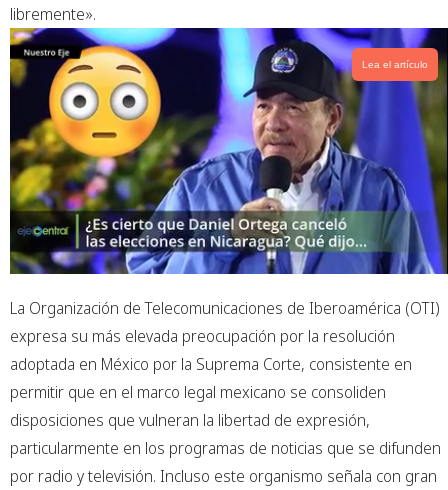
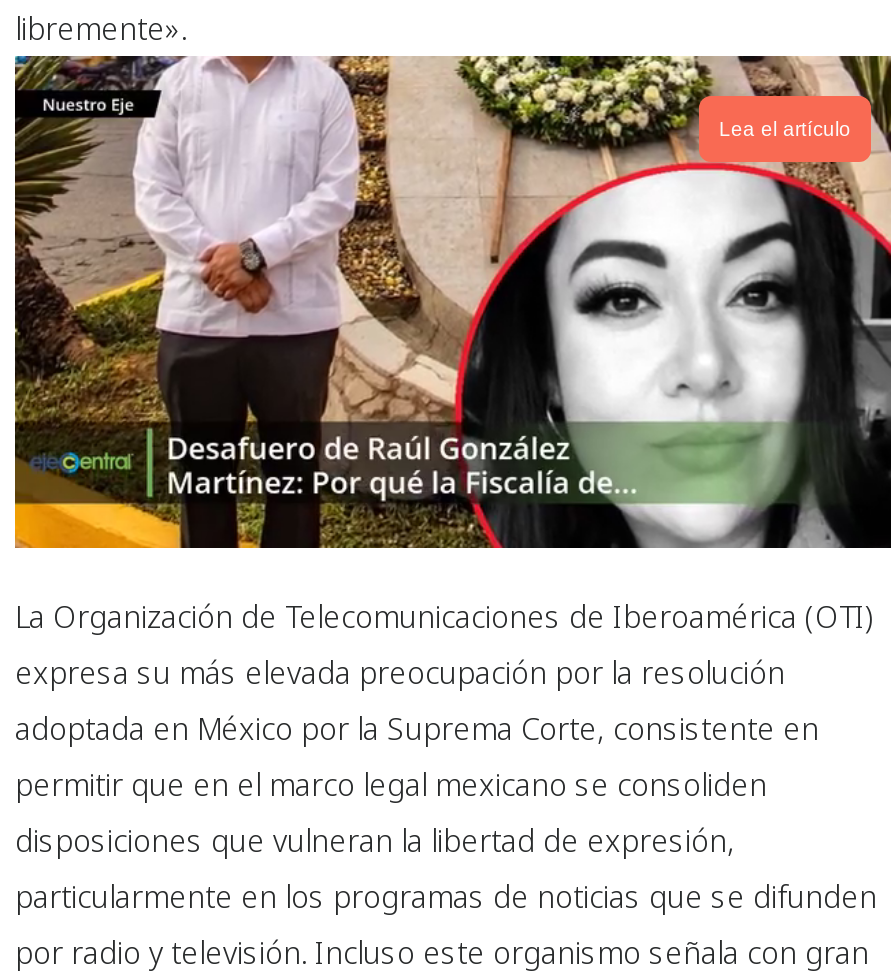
[9,27,445,275] [image] -> [13,54,885,550] [image]

